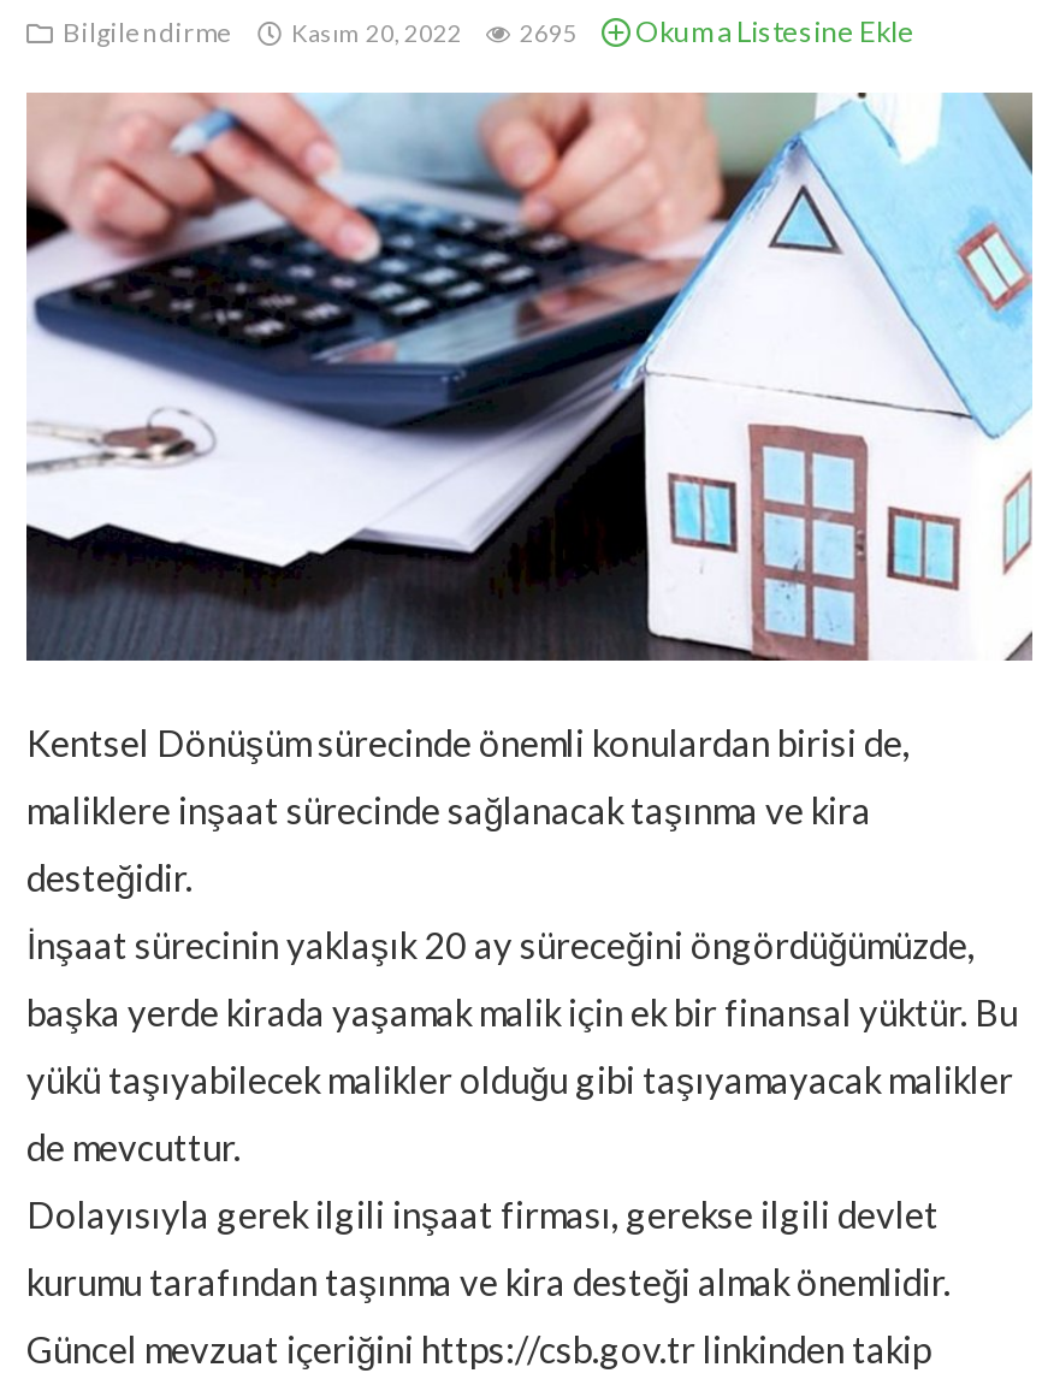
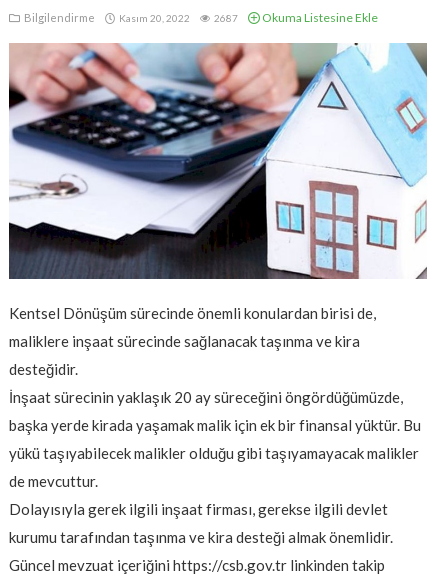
[510,18,578,47] 2695 -> [210,12,238,24] 2687

